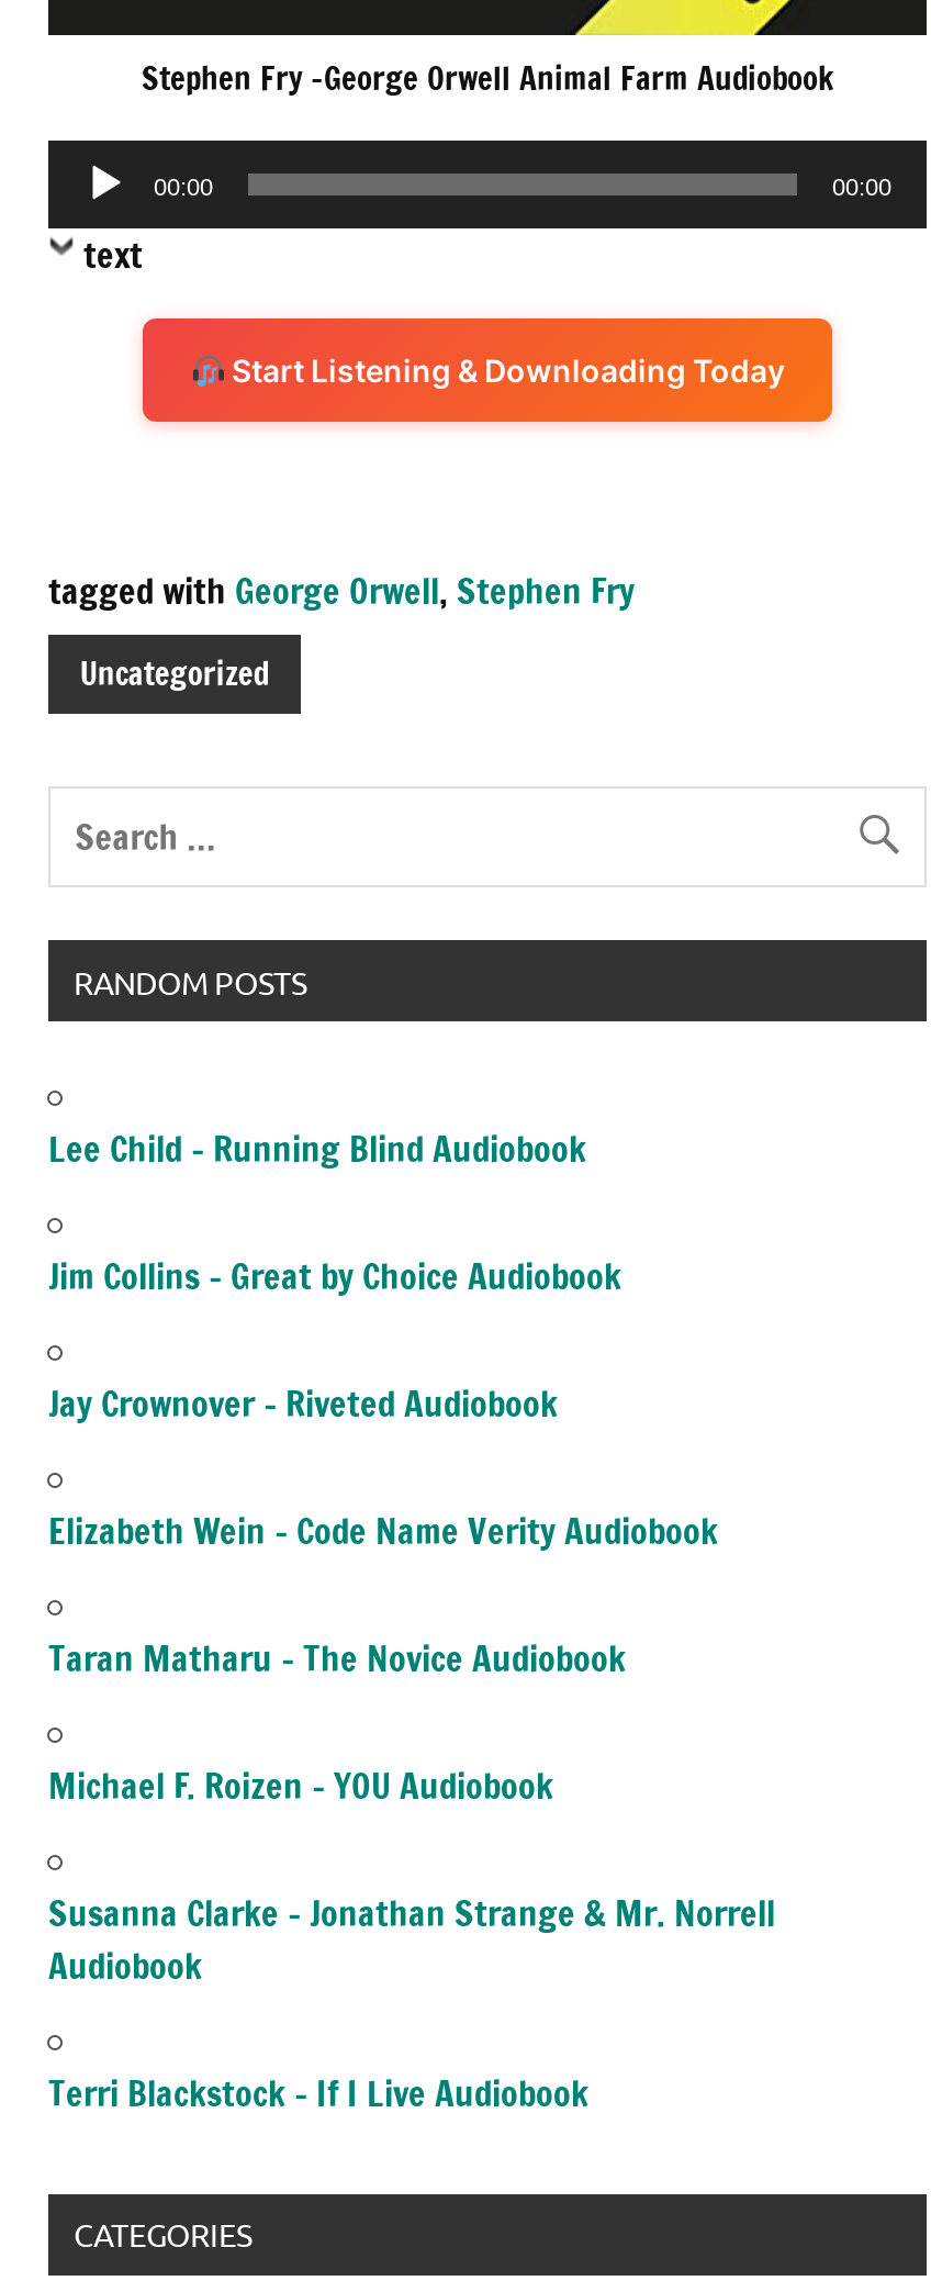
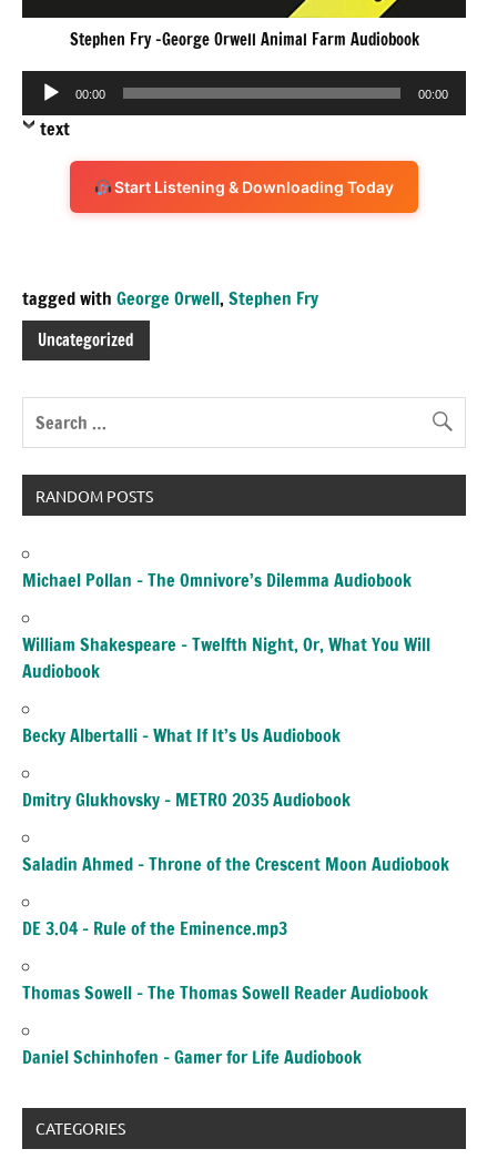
[48,1124,775,1937] Lee Child – Running Blind Audiobook | Jim Collins – Great by Choice Audiobook | Jay Crownover – Riveted Audiobook | Elizabeth Wein – Code Name Verity Audiobook | Taran Matharu – The Novice Audiobook | Michael F. Roizen – YOU Audiobook | Susanna Clarke – Jonathan Strange & Mr. Norrell -> [22,568,430,656] Michael Pollan – The Omnivore’s Dilemma Audiobook | William Shakespeare – Twelfth Night, Or, What You Will
moved [48,1941,202,1989] -> [22,658,100,683]: Audiobook
[48,2068,588,2117] Terri Blackstock – If I Live Audiobook -> [22,723,449,1069] Becky Albertalli – What If It’s Us Audiobook | Dmitry Glukhovsky – METRO 2035 Audiobook | Saladin Ahmed – Throne of the Crescent Moon Audiobook | DE 3.04 – Rule of the Eminence.mp3 | Thomas Sowell – The Thomas Sowell Reader Audiobook | Daniel Schinhofen – Gamer for Life Audiobook

